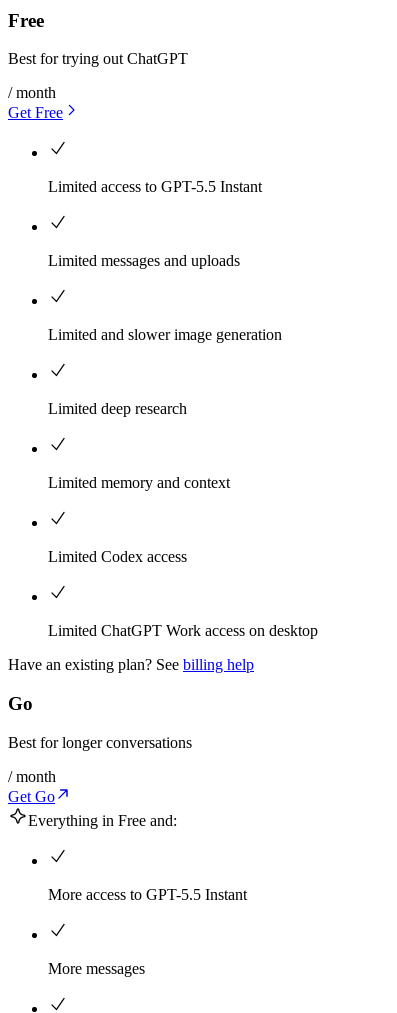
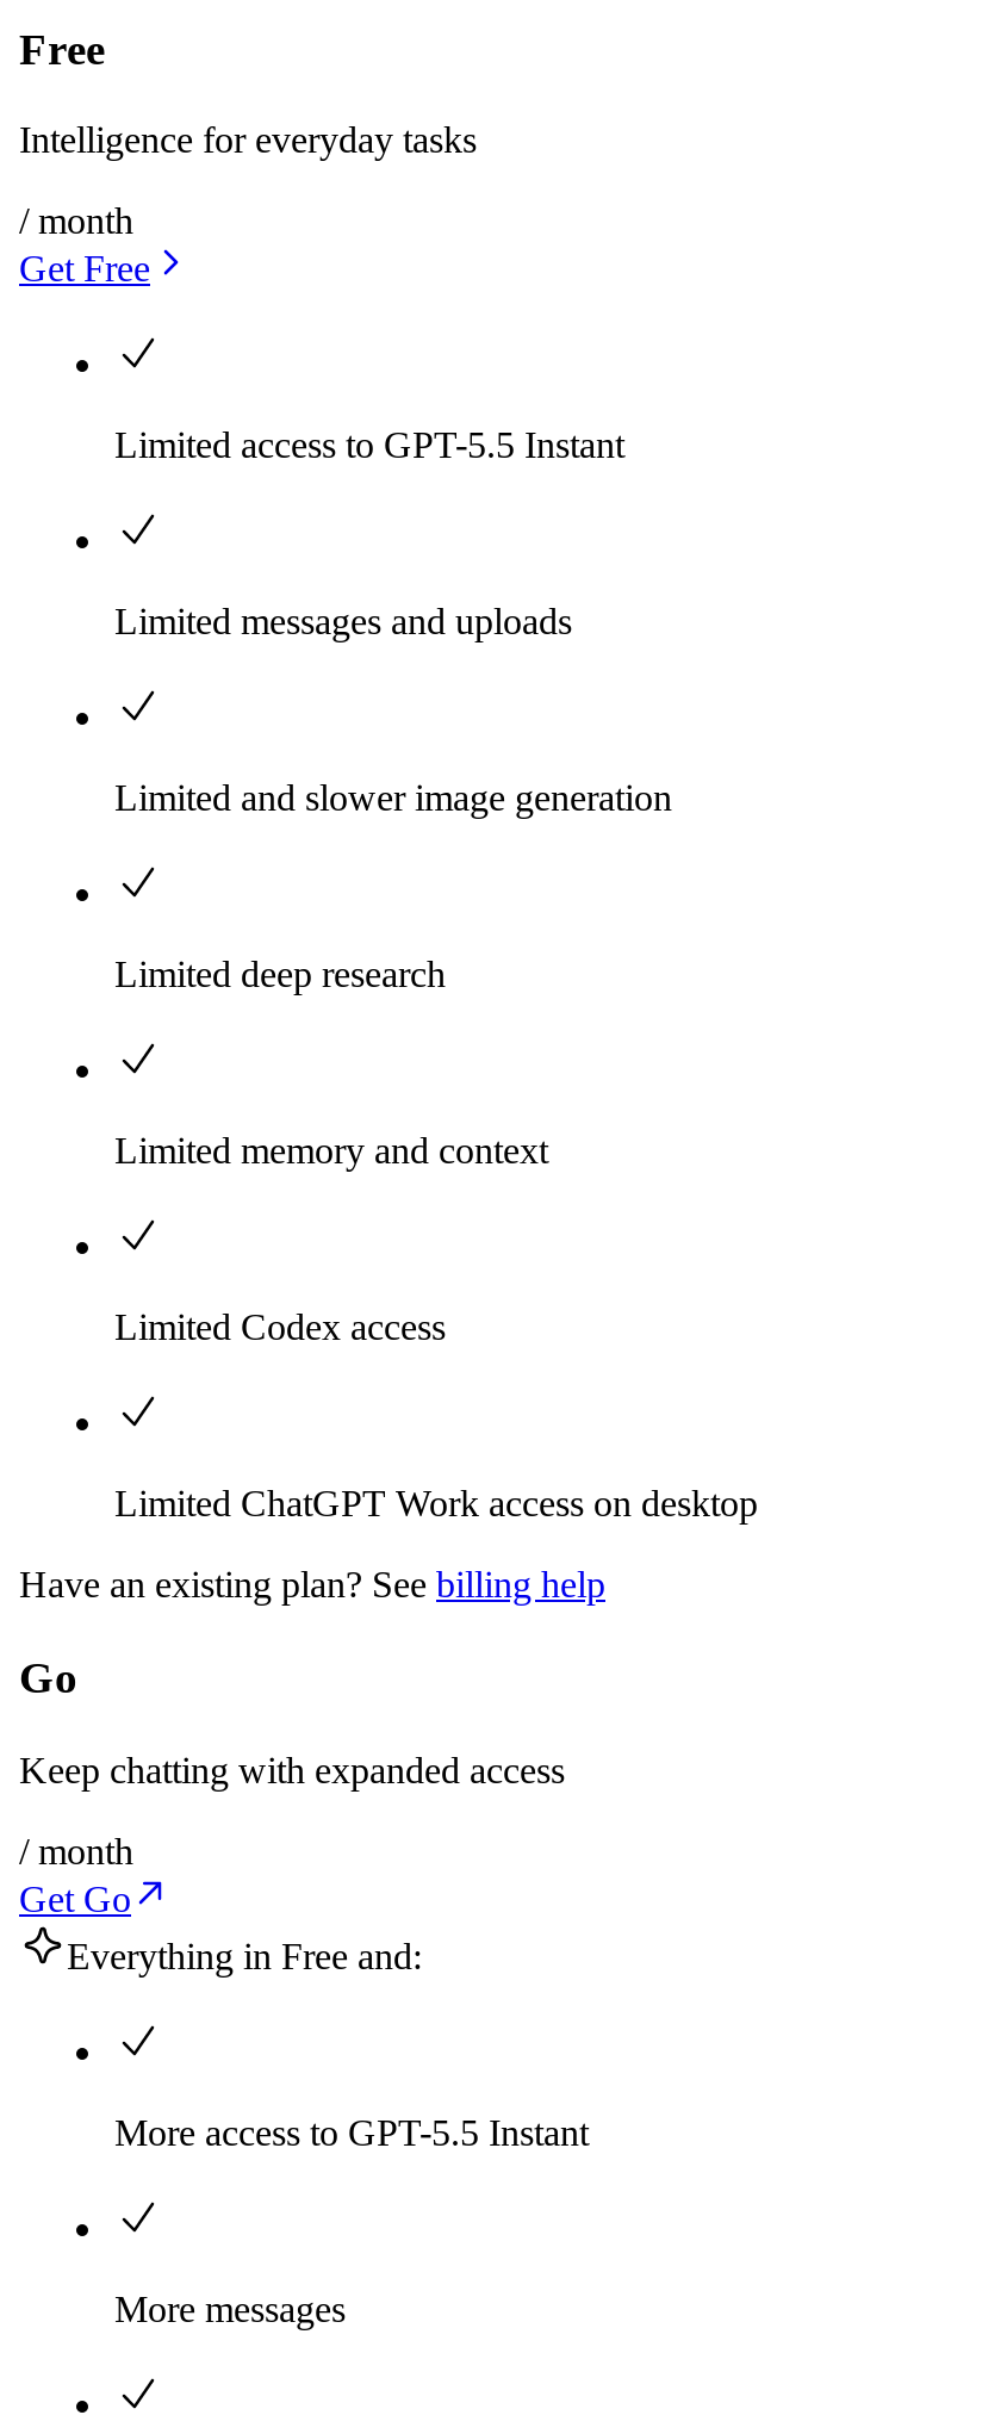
[8,50,188,67] Best for trying out ChatGPT -> [19,120,477,160] Intelligence for everyday tasks
[8,734,192,751] Best for longer conversations -> [19,1749,565,1790] Keep chatting with expanded access

